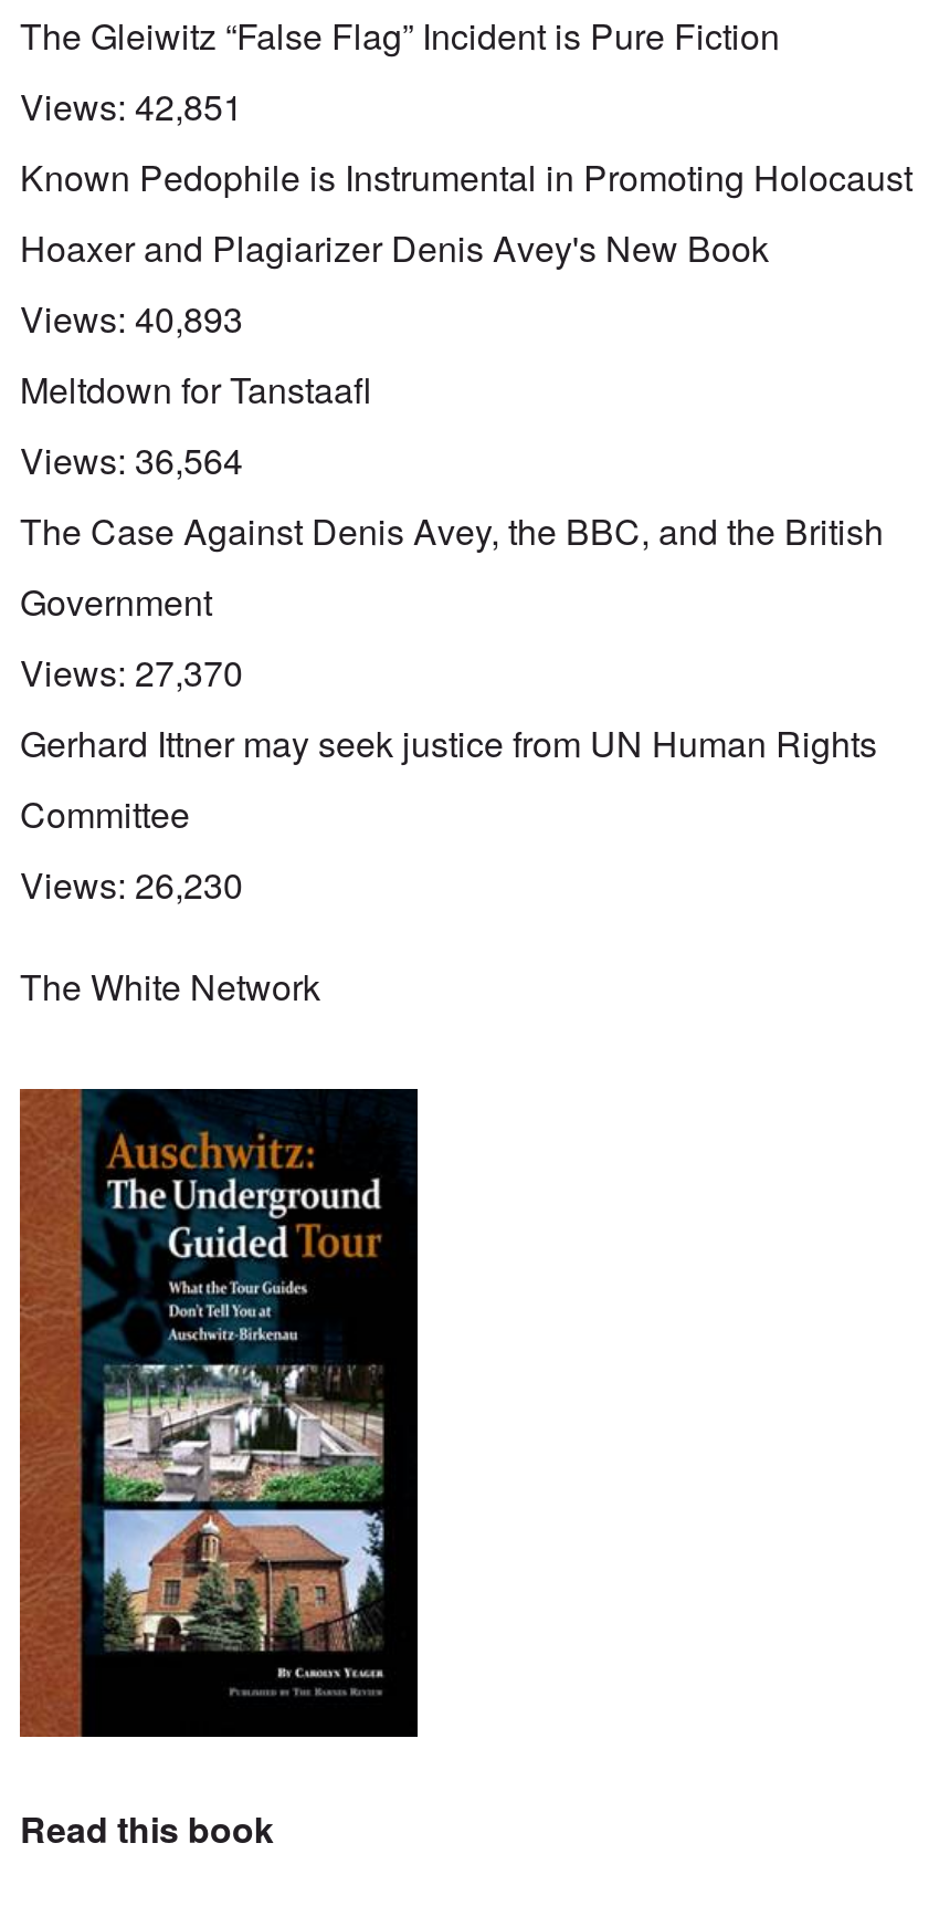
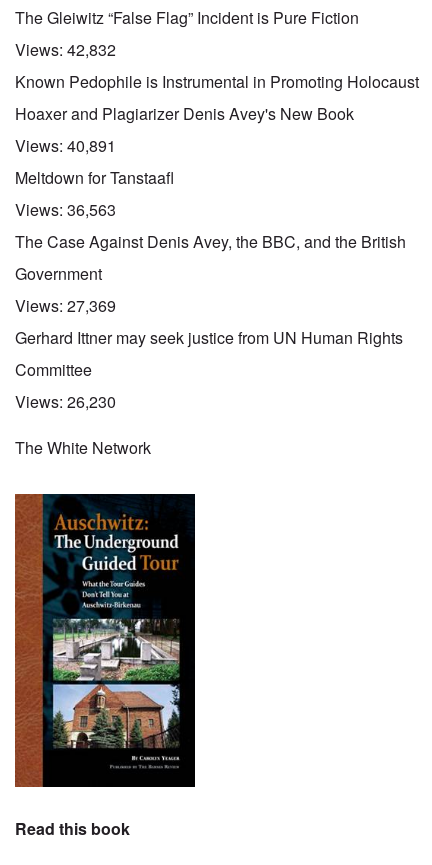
[20,82,243,132] Views: 42,851 -> [15,38,116,61] Views: 42,832
[20,294,243,345] Views: 40,893 -> [15,134,116,157] Views: 40,891
[20,435,243,486] Views: 36,564 -> [15,198,116,221] Views: 36,563
[20,648,243,698] Views: 27,370 -> [15,294,116,317] Views: 27,369

